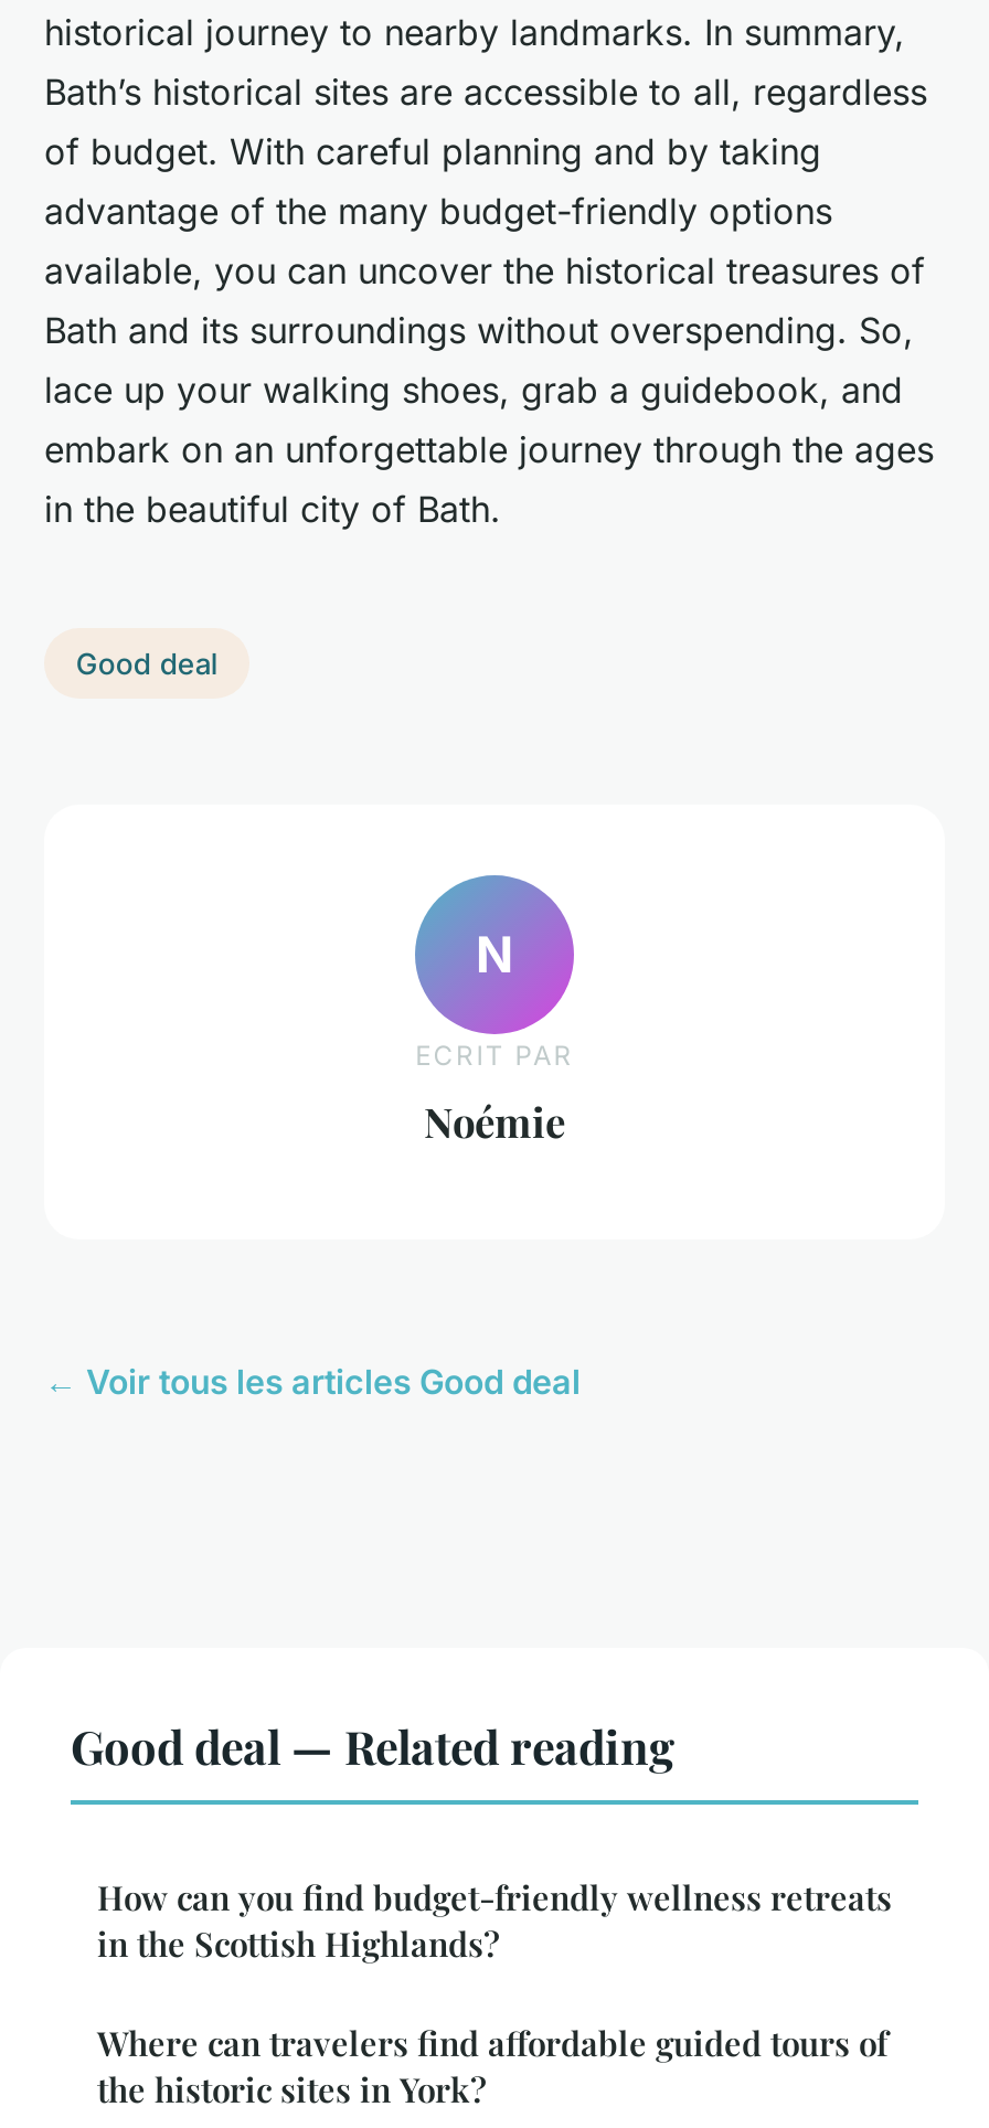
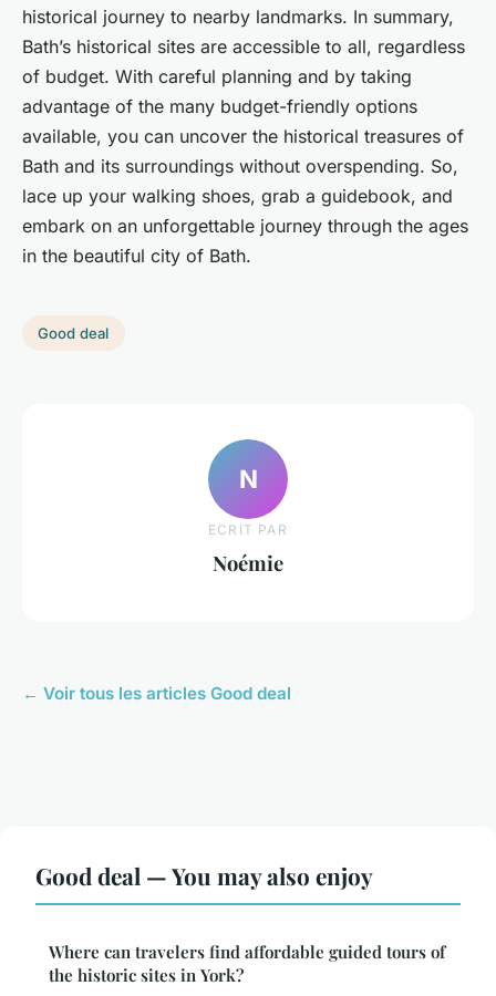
[71,1714,892,1966] Good deal — Related reading | How can you find budget-friendly wellness retreats | in the Scottish Highlands? -> [35,860,373,891] Good deal — You may also enjoy

